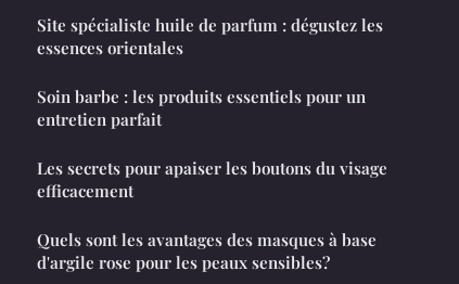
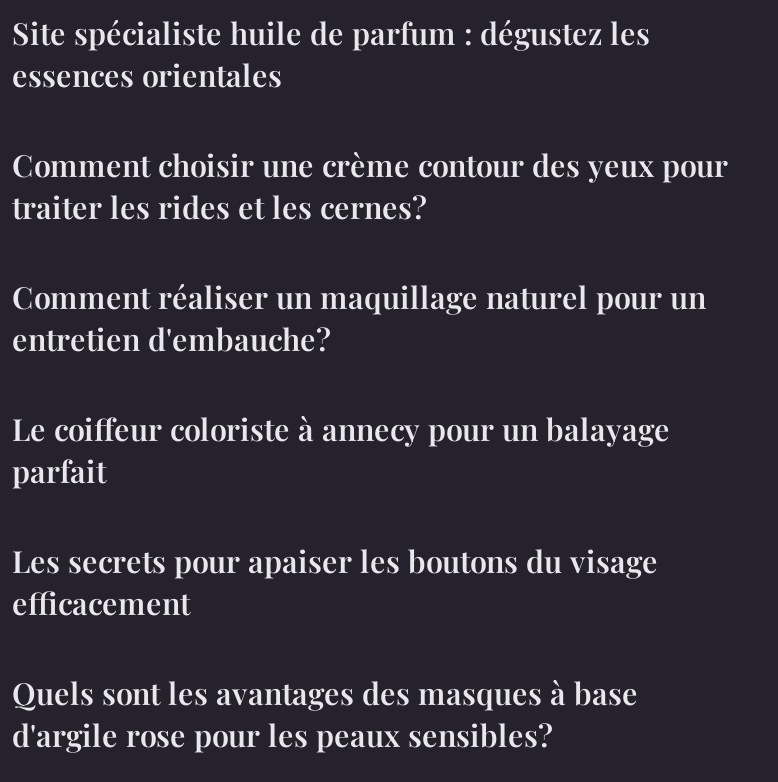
[37,85,366,130] Soin barbe : les produits essentiels pour un | entretien parfait -> [12,145,728,491] Comment choisir une crème contour des yeux pour | traiter les rides et les cernes? | Comment réaliser un maquillage naturel pour un | entretien d'embauche? | Le coiffeur coloriste à annecy pour un balayage | parfait

